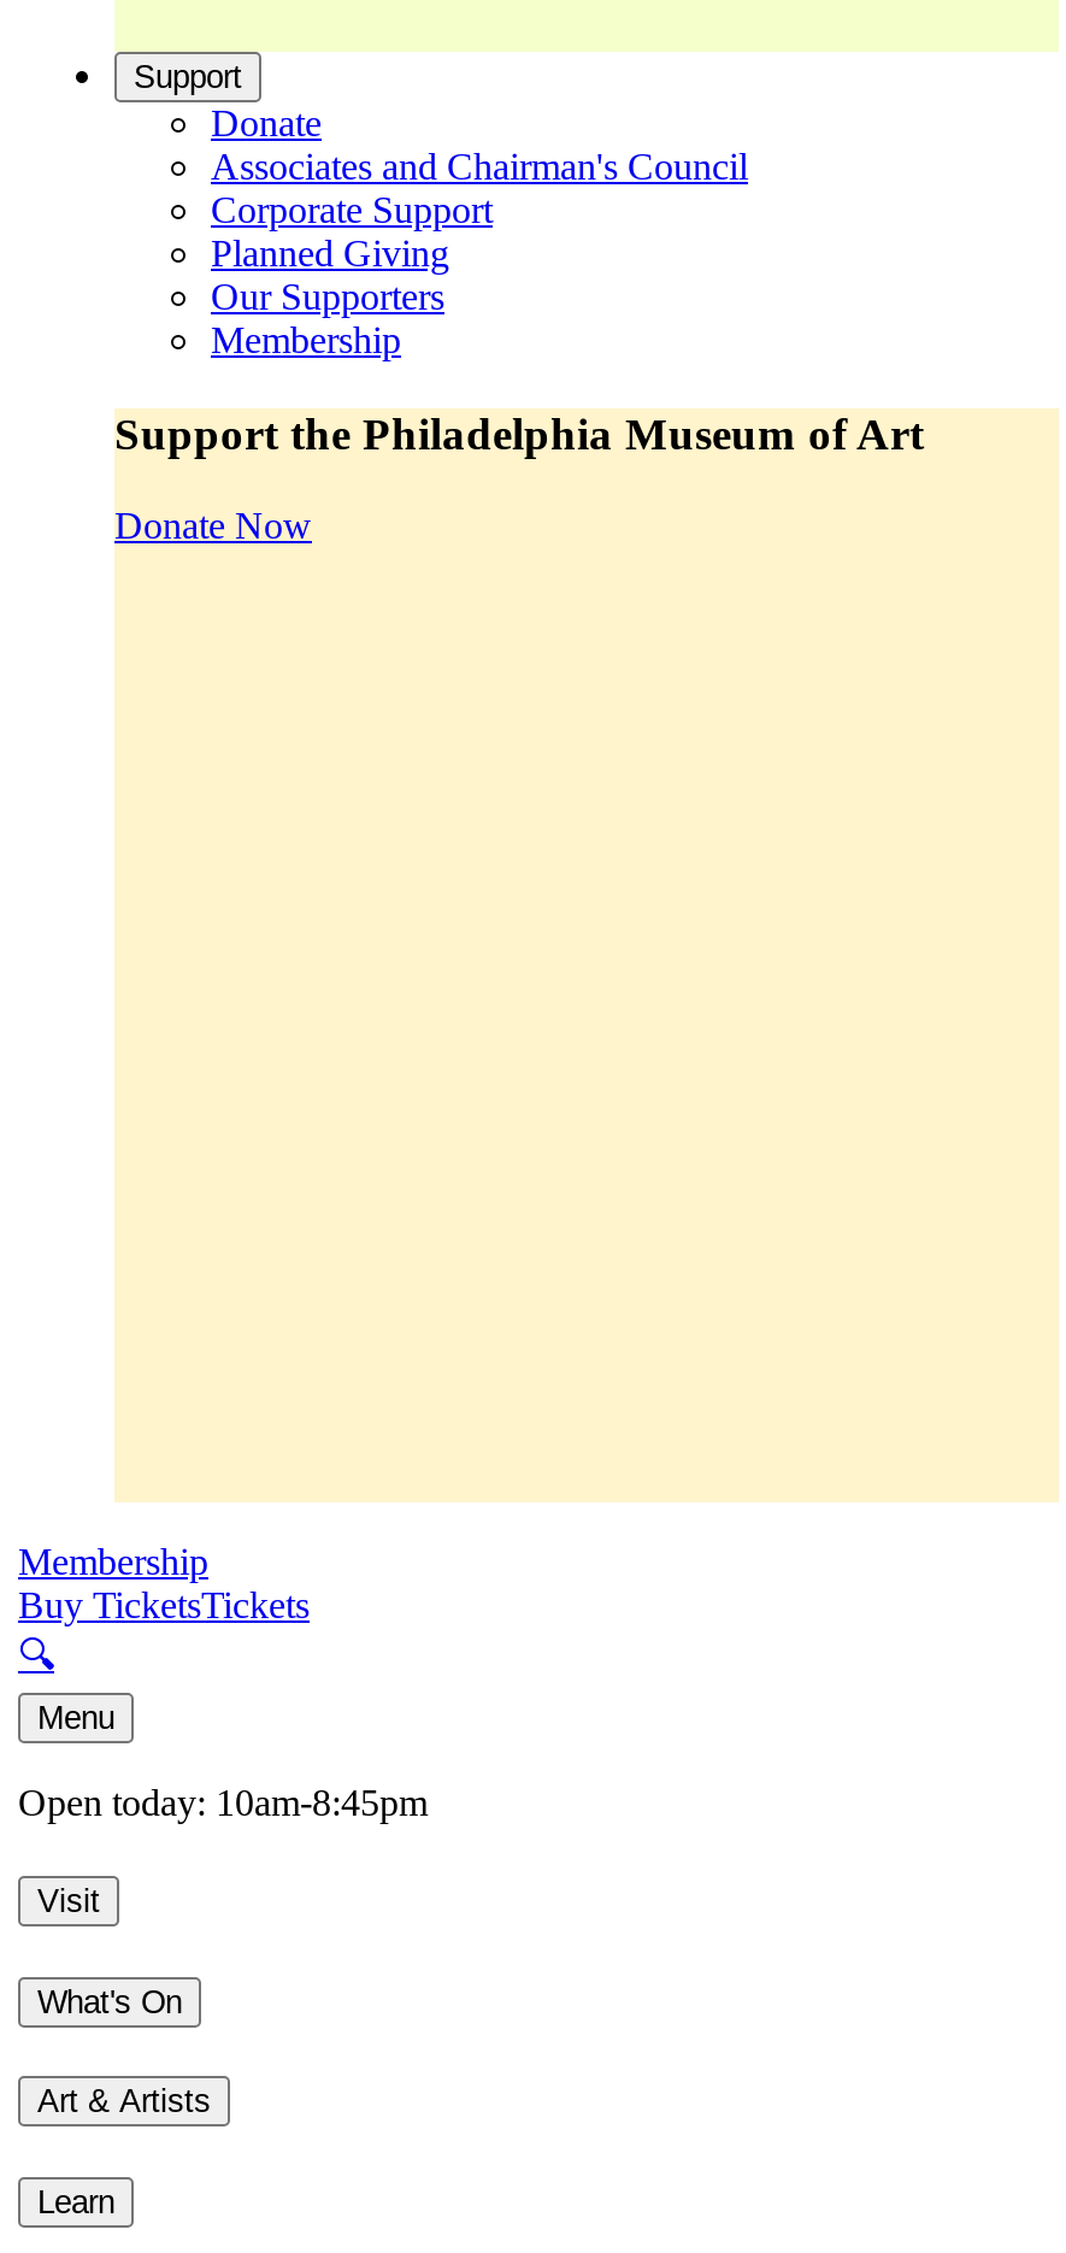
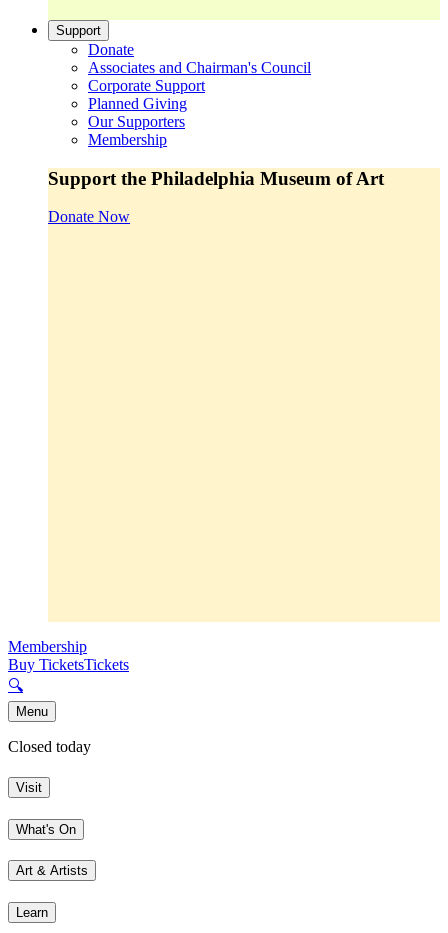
[18,1783,428,1824] Open today: 10am-8:45pm -> [8,738,91,755] Closed today

